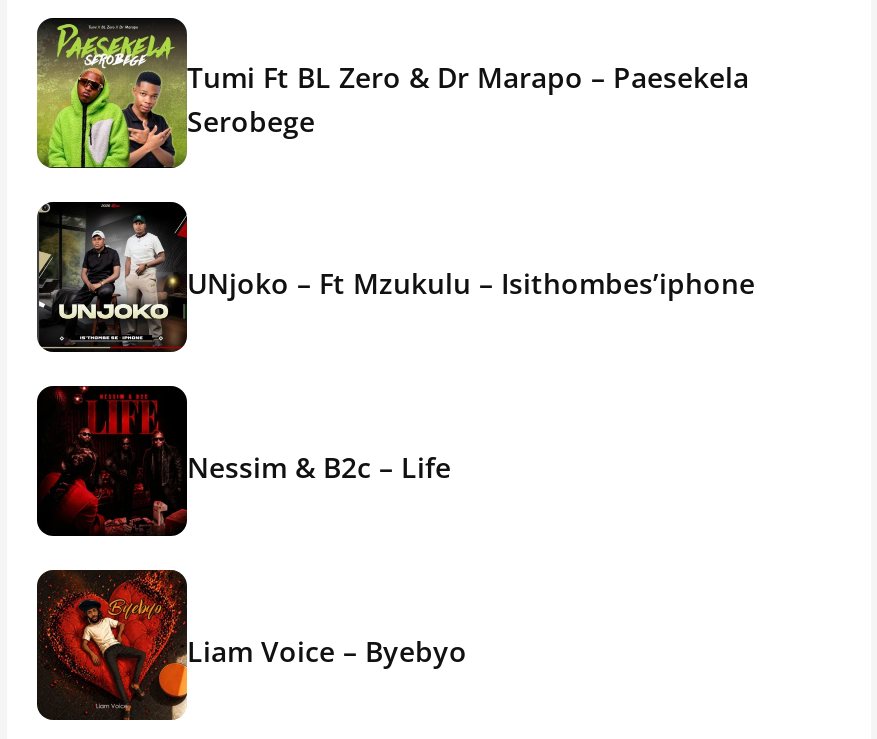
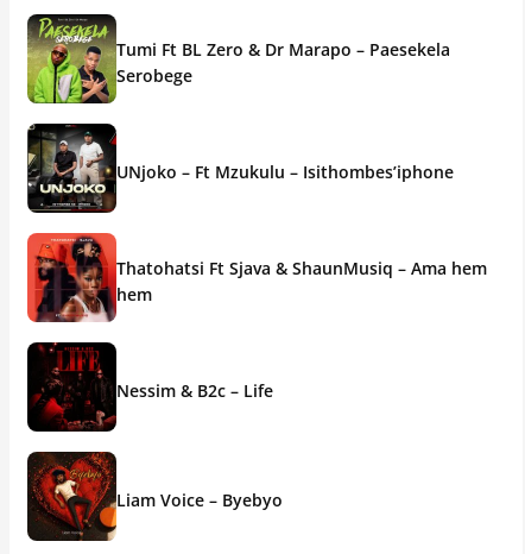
none -> [26,232,487,323] [image] | Thatohatsi Ft Sjava & ShaunMusiq – Ama hem | hem

